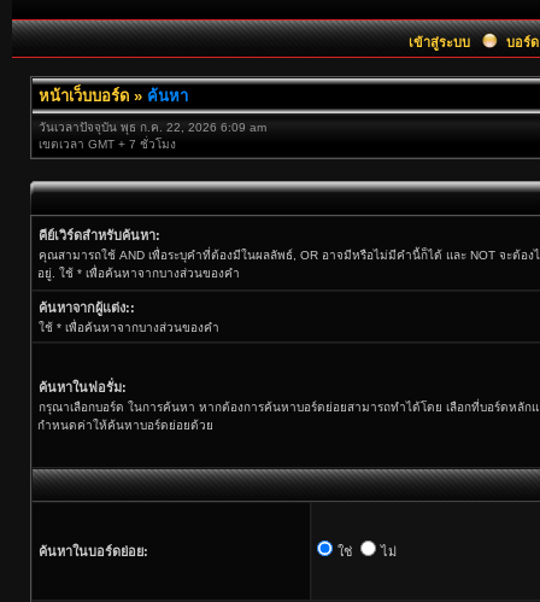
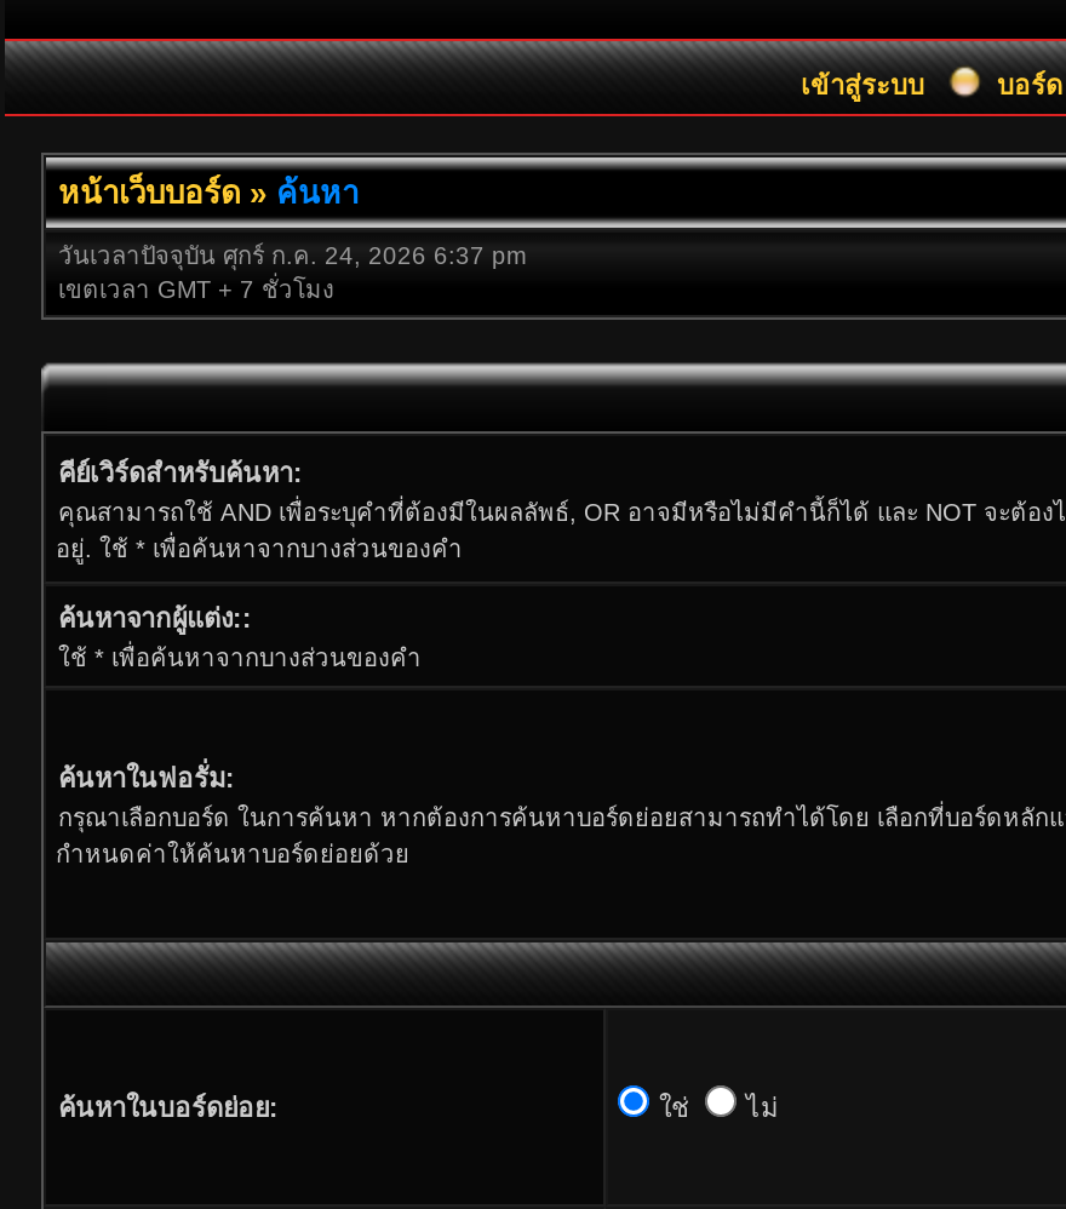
[39,121,266,134] วันเวลาปัจจุบัน พุธ ก.ค. 22, 2026 6:09 am -> [58,242,526,269] วันเวลาปัจจุบัน ศุกร์ ก.ค. 24, 2026 6:37 pm

